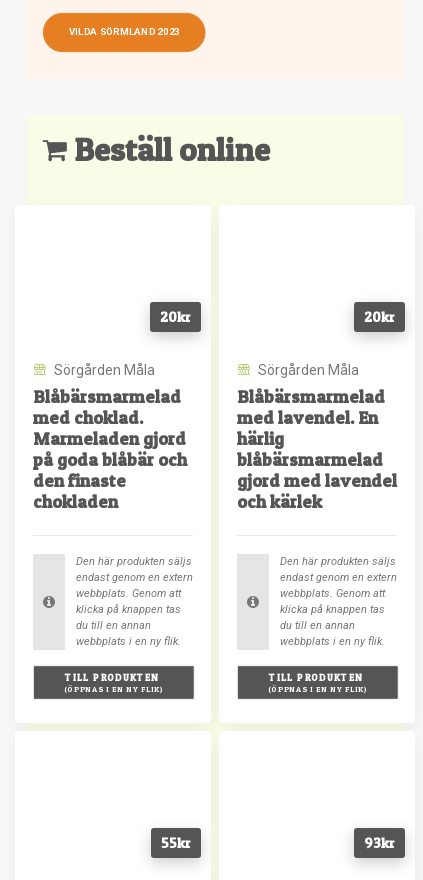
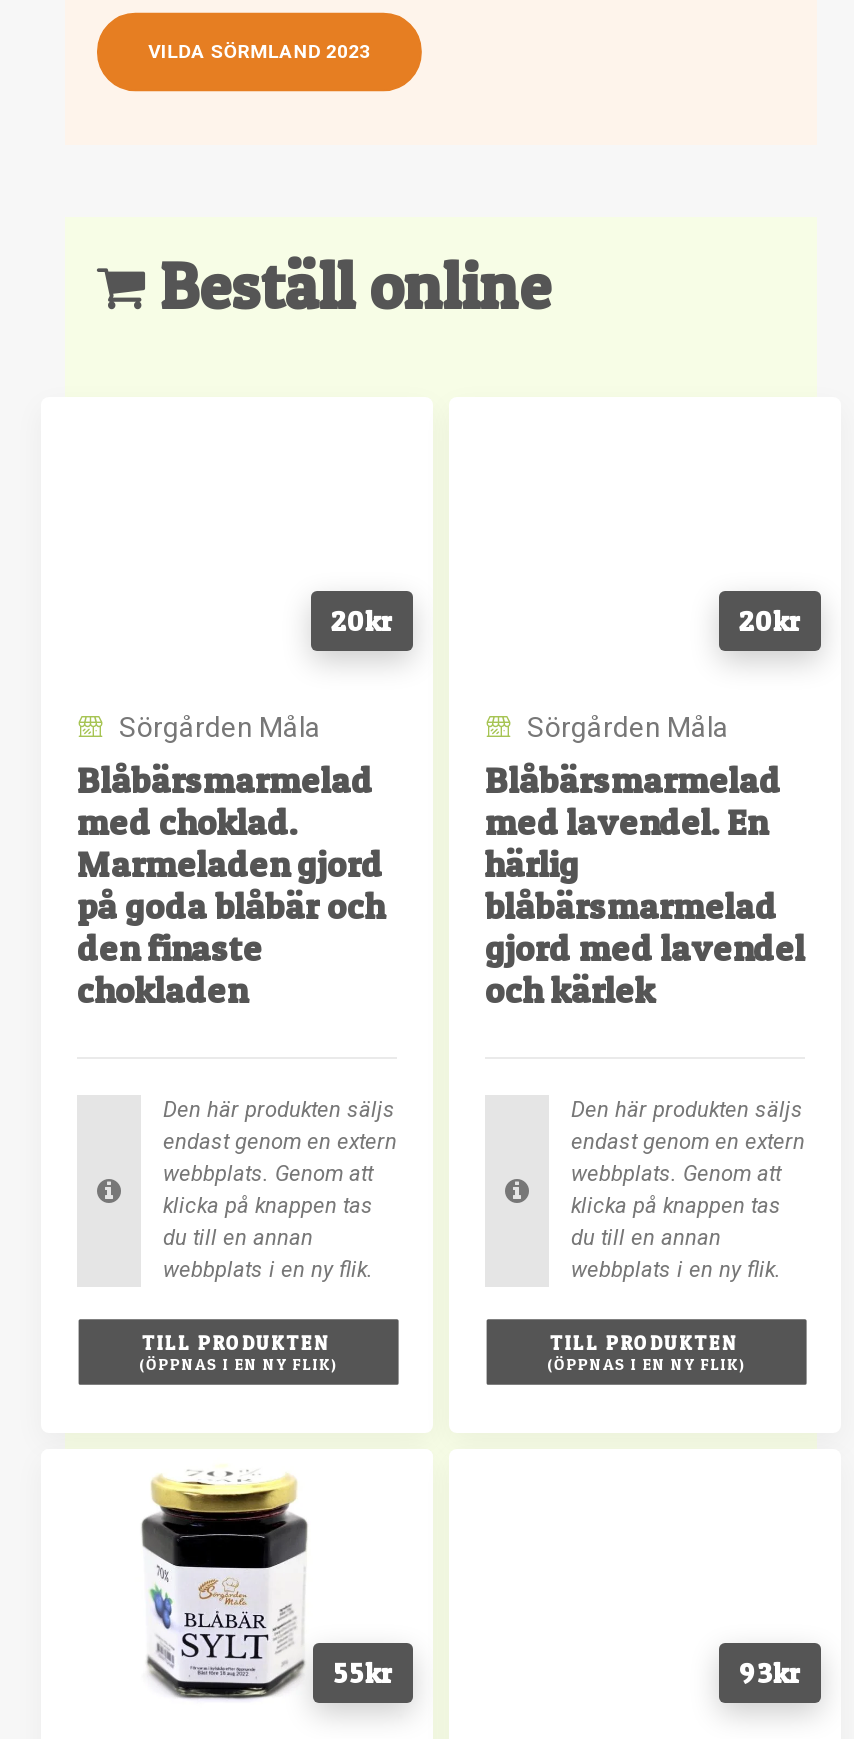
none -> [139,1471,309,1701] [image]

